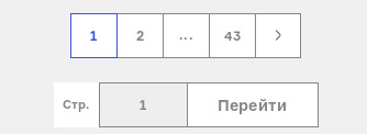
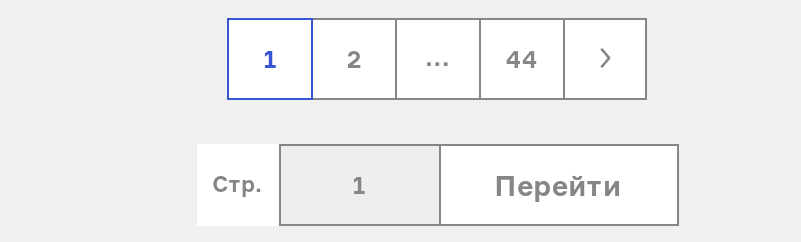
[224,27,241,44] 43 -> [506,43,538,73] 44

